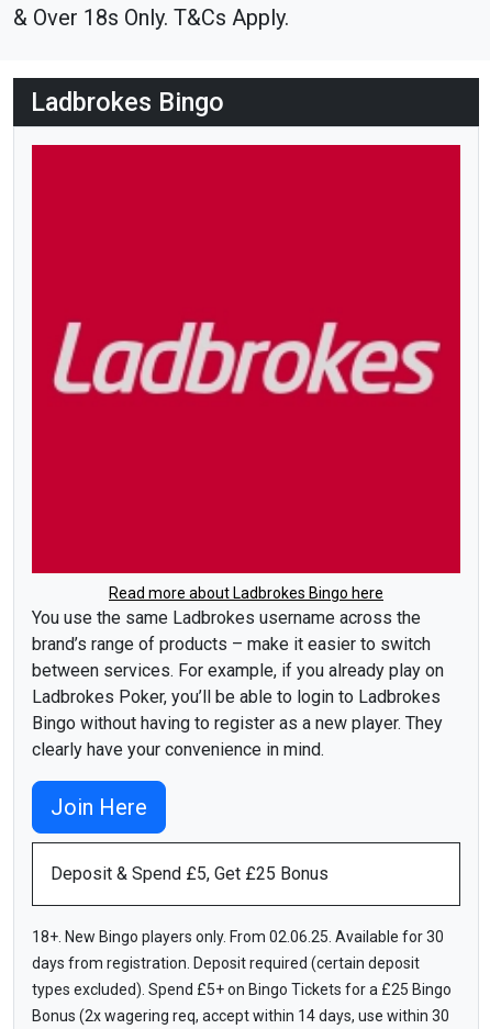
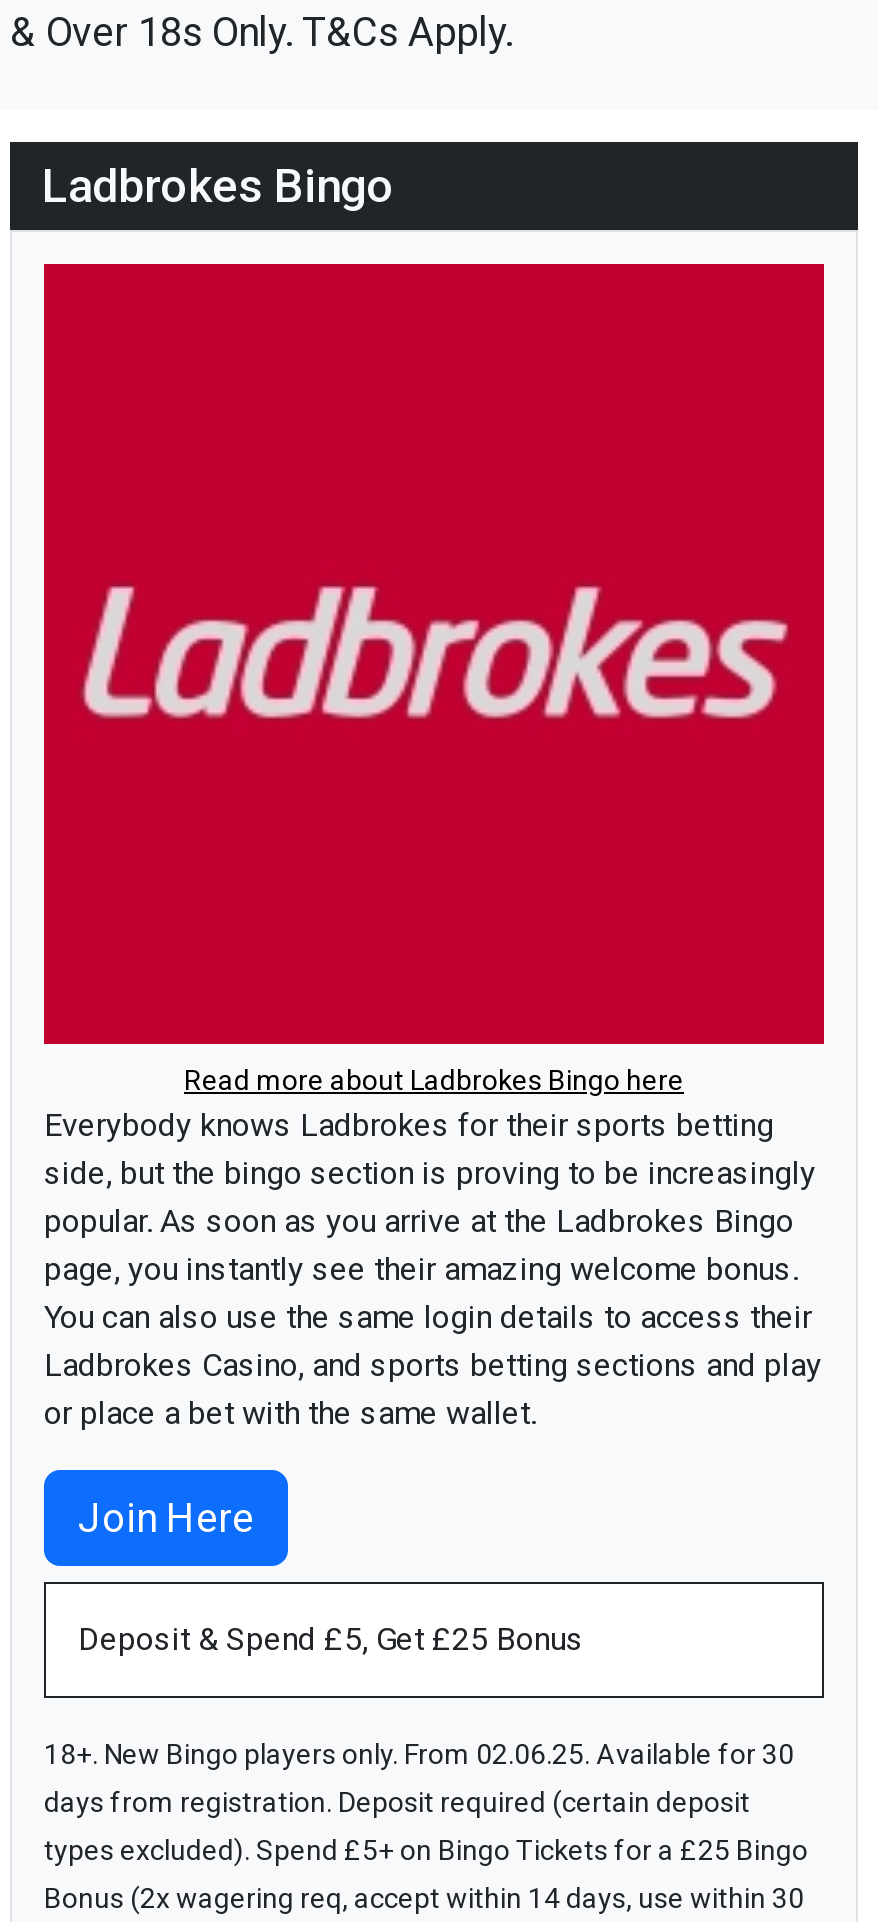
[32,607,444,760] You use the same Ladbrokes username across the | brand’s range of products – make it easier to switch | between services. For example, if you already play on | Ladbrokes Poker, you’ll be able to login to Ladbrokes | Bingo without having to register as a new player. They | clearly have your convenience in mind. -> [44,1106,822,1432] Everybody knows Ladbrokes for their sports betting | side, but the bingo section is proving to be increasingly | popular. As soon as you arrive at the Ladbrokes Bingo | page, you instantly see their amazing welcome bonus. | You can also use the same login details to access their | Ladbrokes Casino, and sports betting sections and play | or place a bet with the same wallet.

